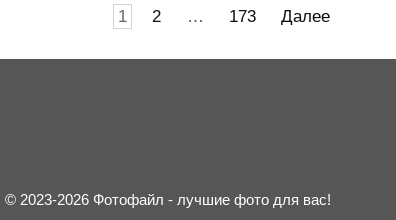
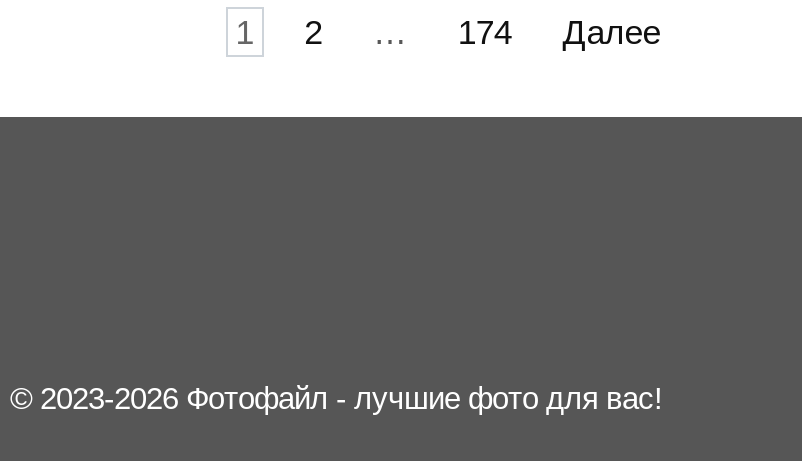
[229,7,256,26] 173 -> [458,13,512,51] 174

